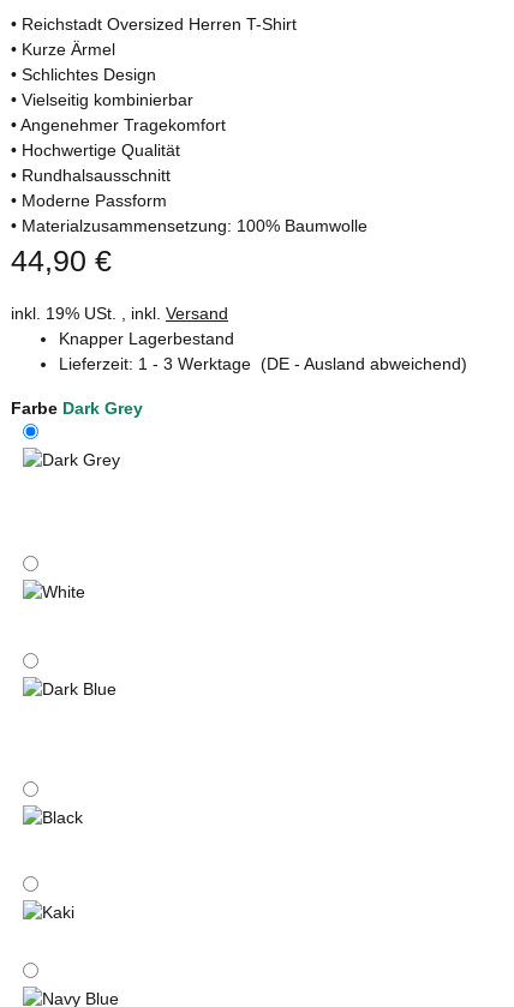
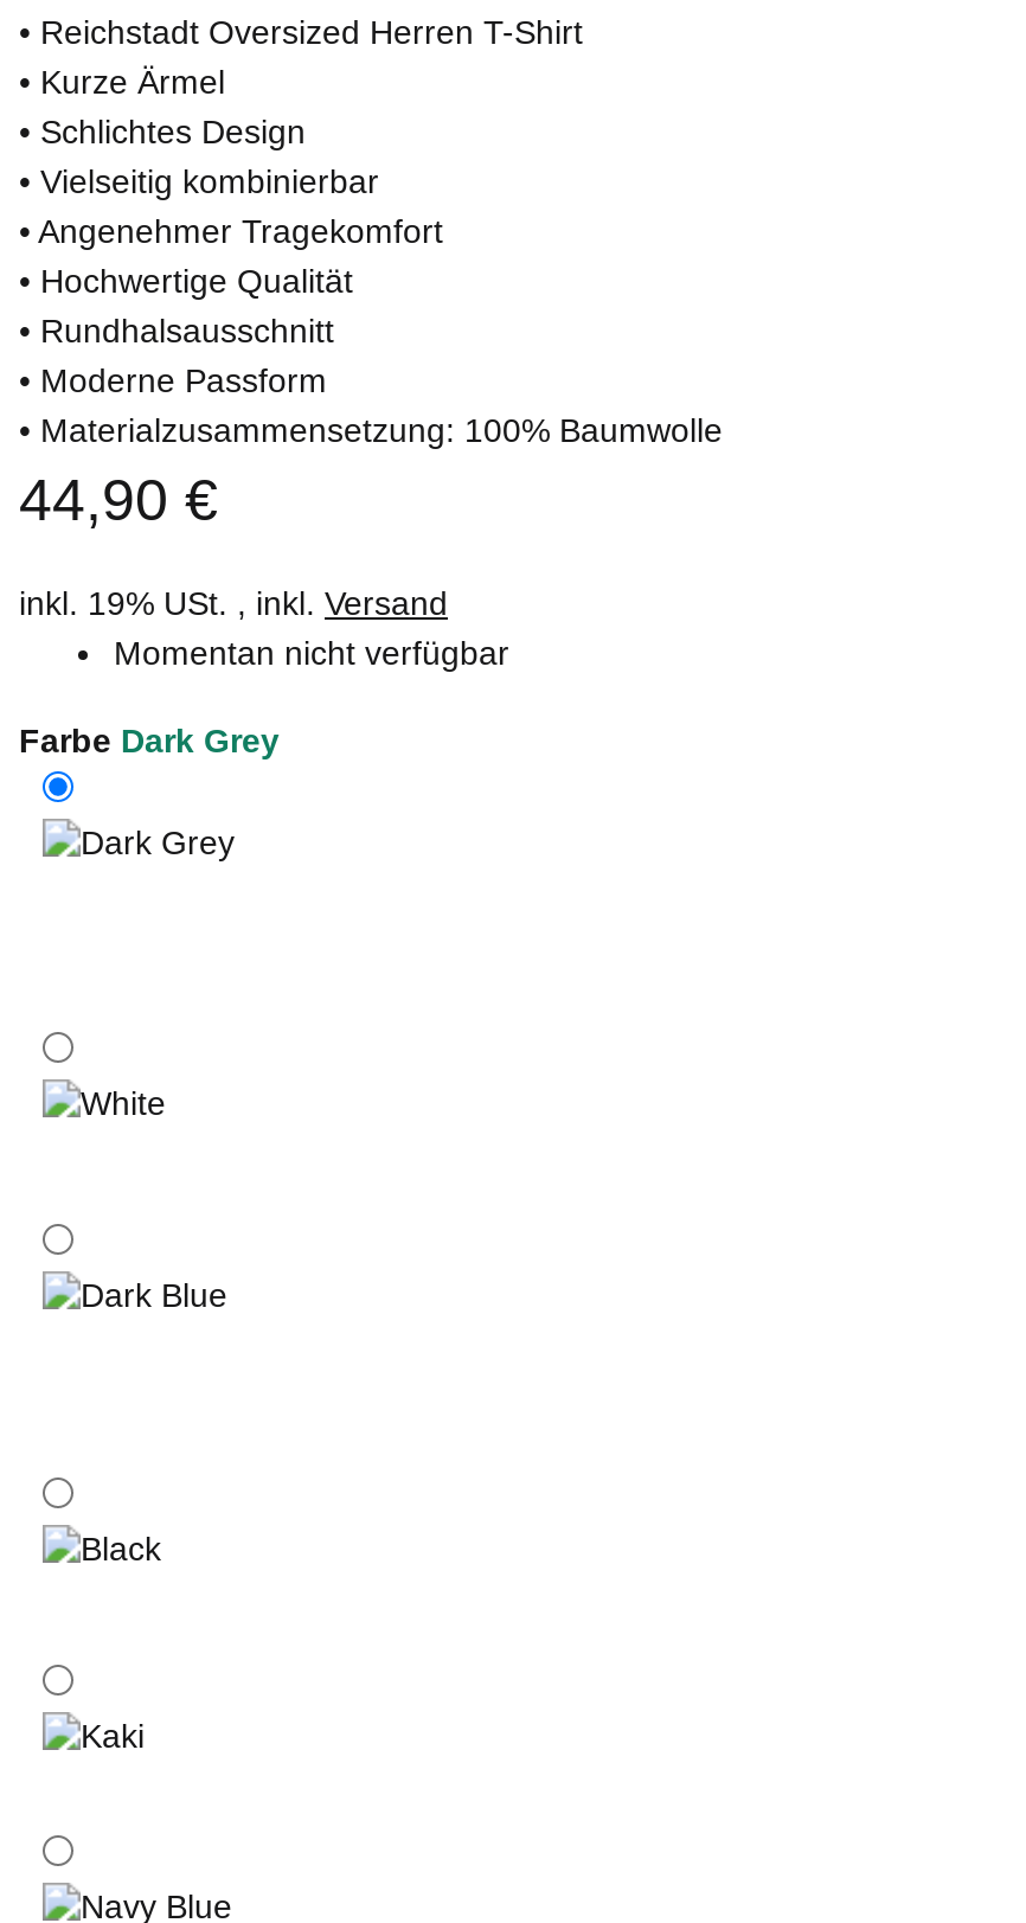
[59,329,467,374] Knapper Lagerbestand | Lieferzeit: 1 - 3 Werktage (DE - Ausland abweichend) -> [114,634,509,672] Momentan nicht verfügbar

